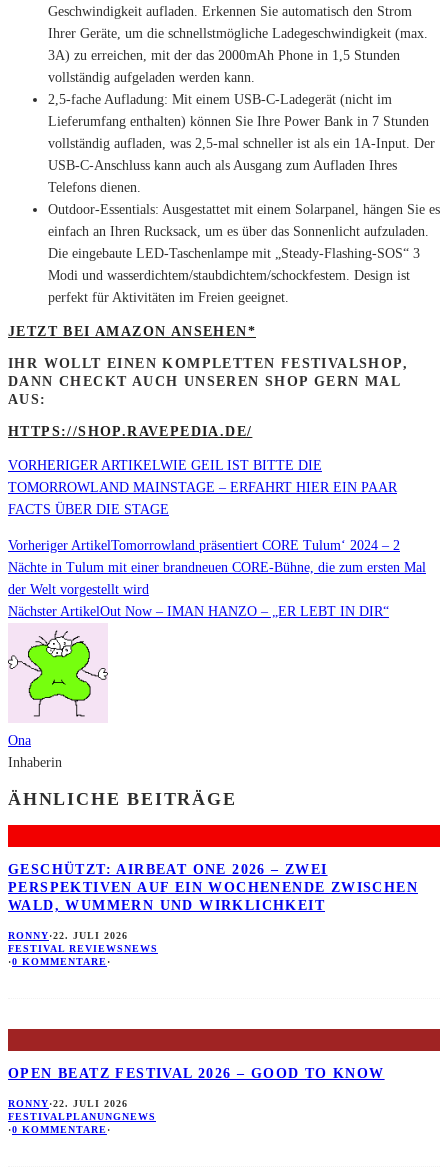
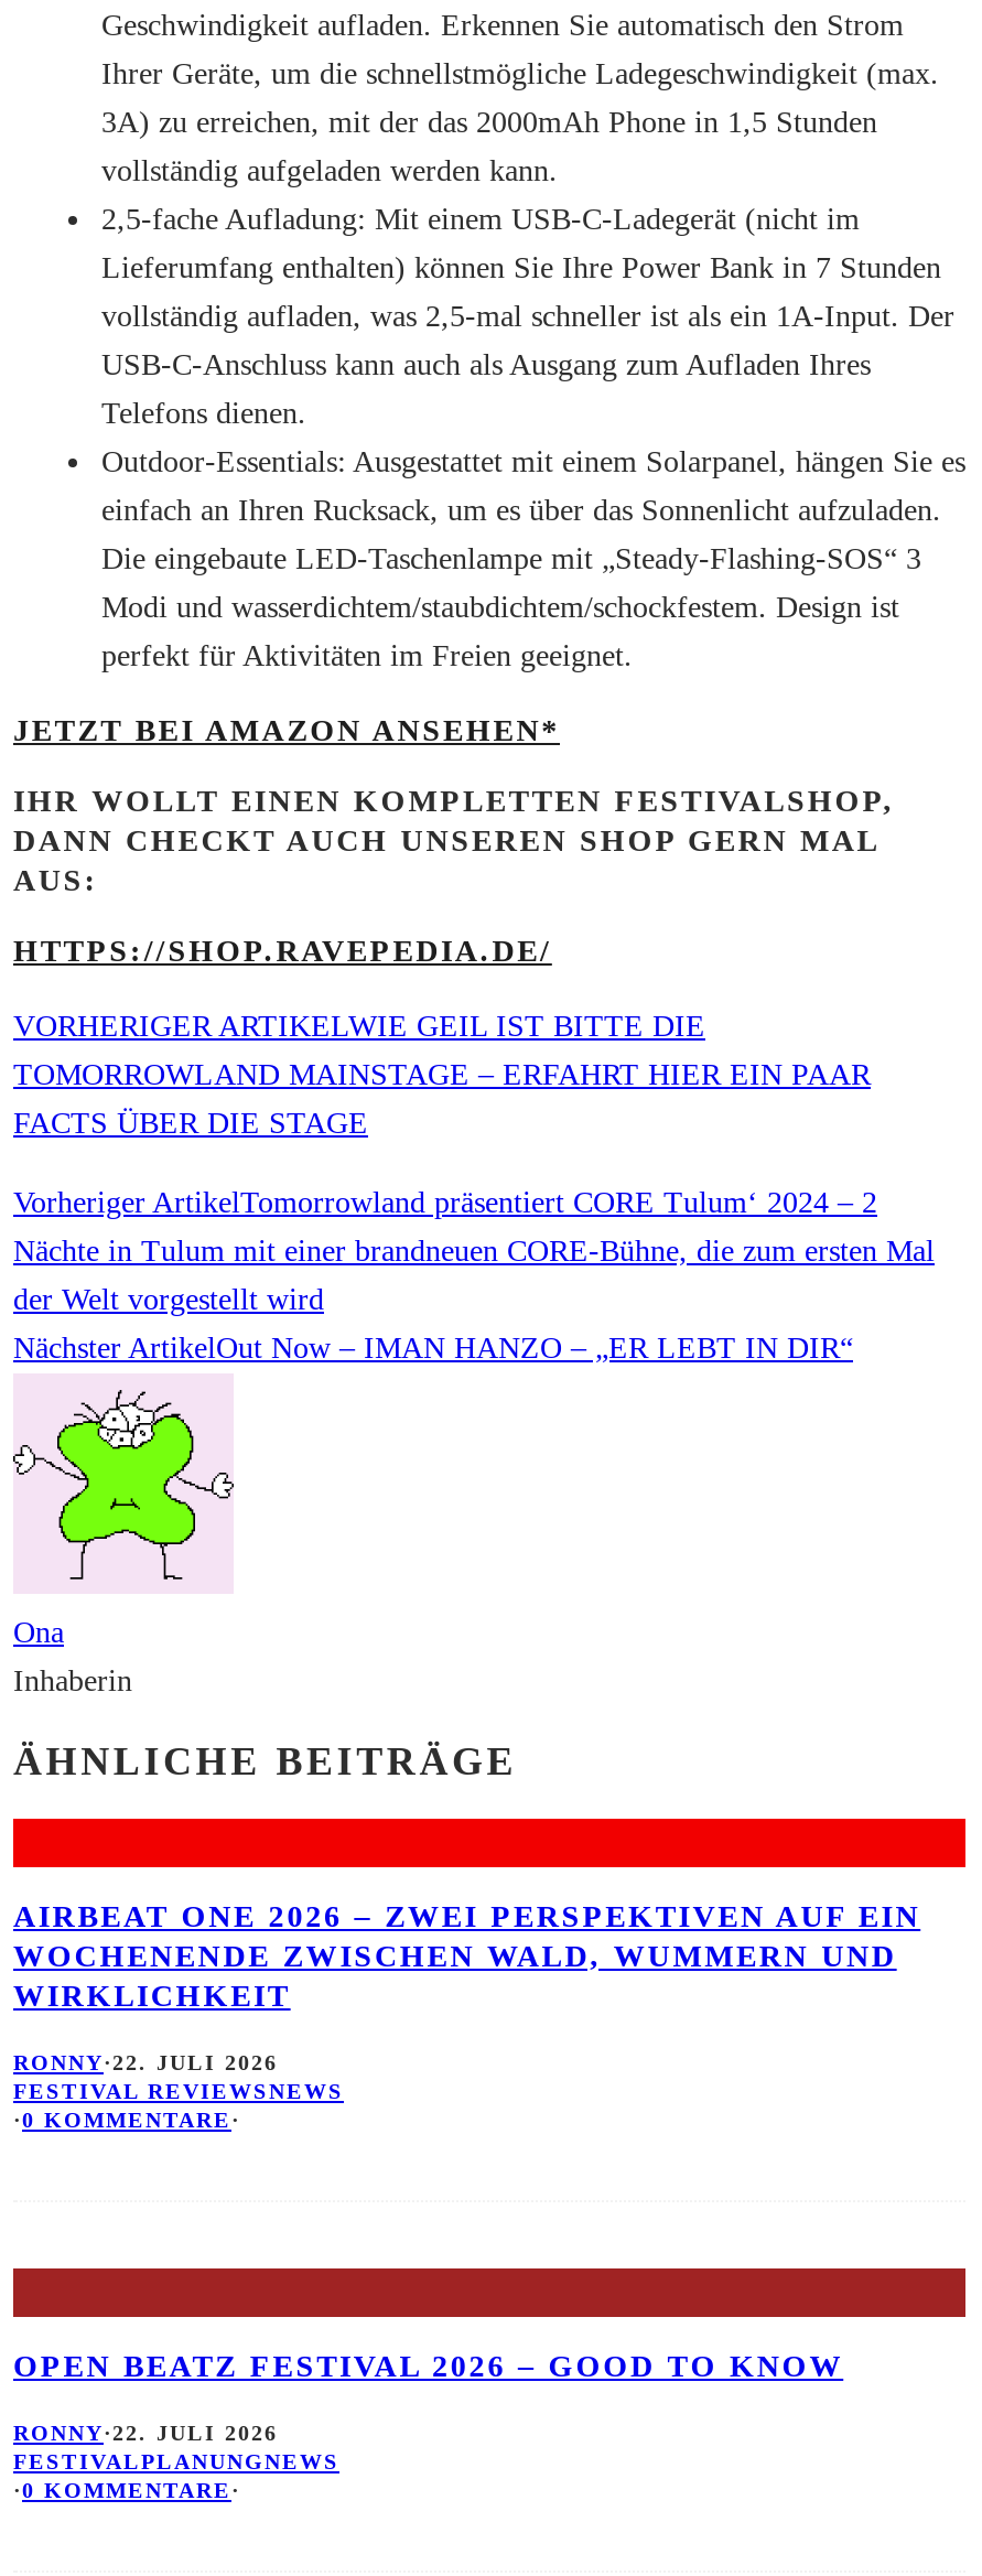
[8,862,418,913] GESCHÜTZT: AIRBEAT ONE 2026 – ZWEI | PERSPEKTIVEN AUF EIN WOCHENENDE ZWISCHEN | WALD, WUMMERN UND WIRKLICHKEIT -> [13,1901,921,2013] AIRBEAT ONE 2026 – ZWEI PERSPEKTIVEN AUF EIN | WOCHENENDE ZWISCHEN WALD, WUMMERN UND | WIRKLICHKEIT

